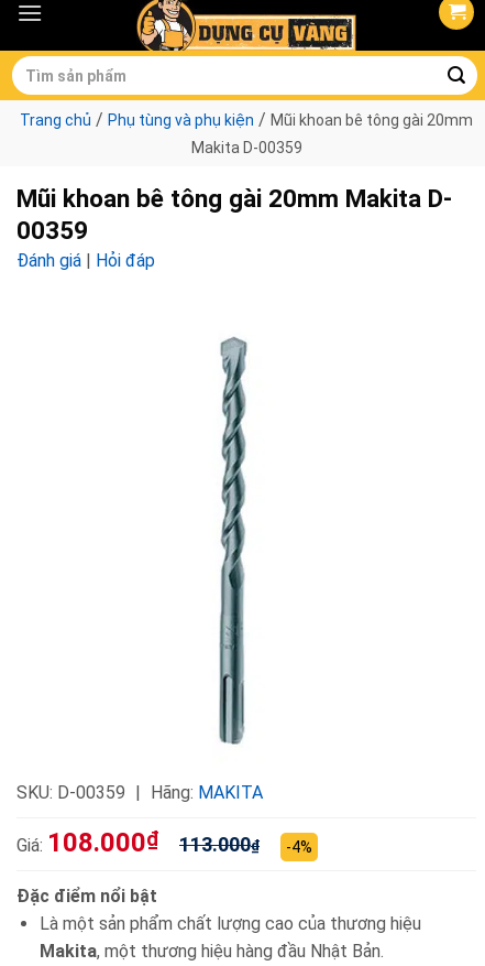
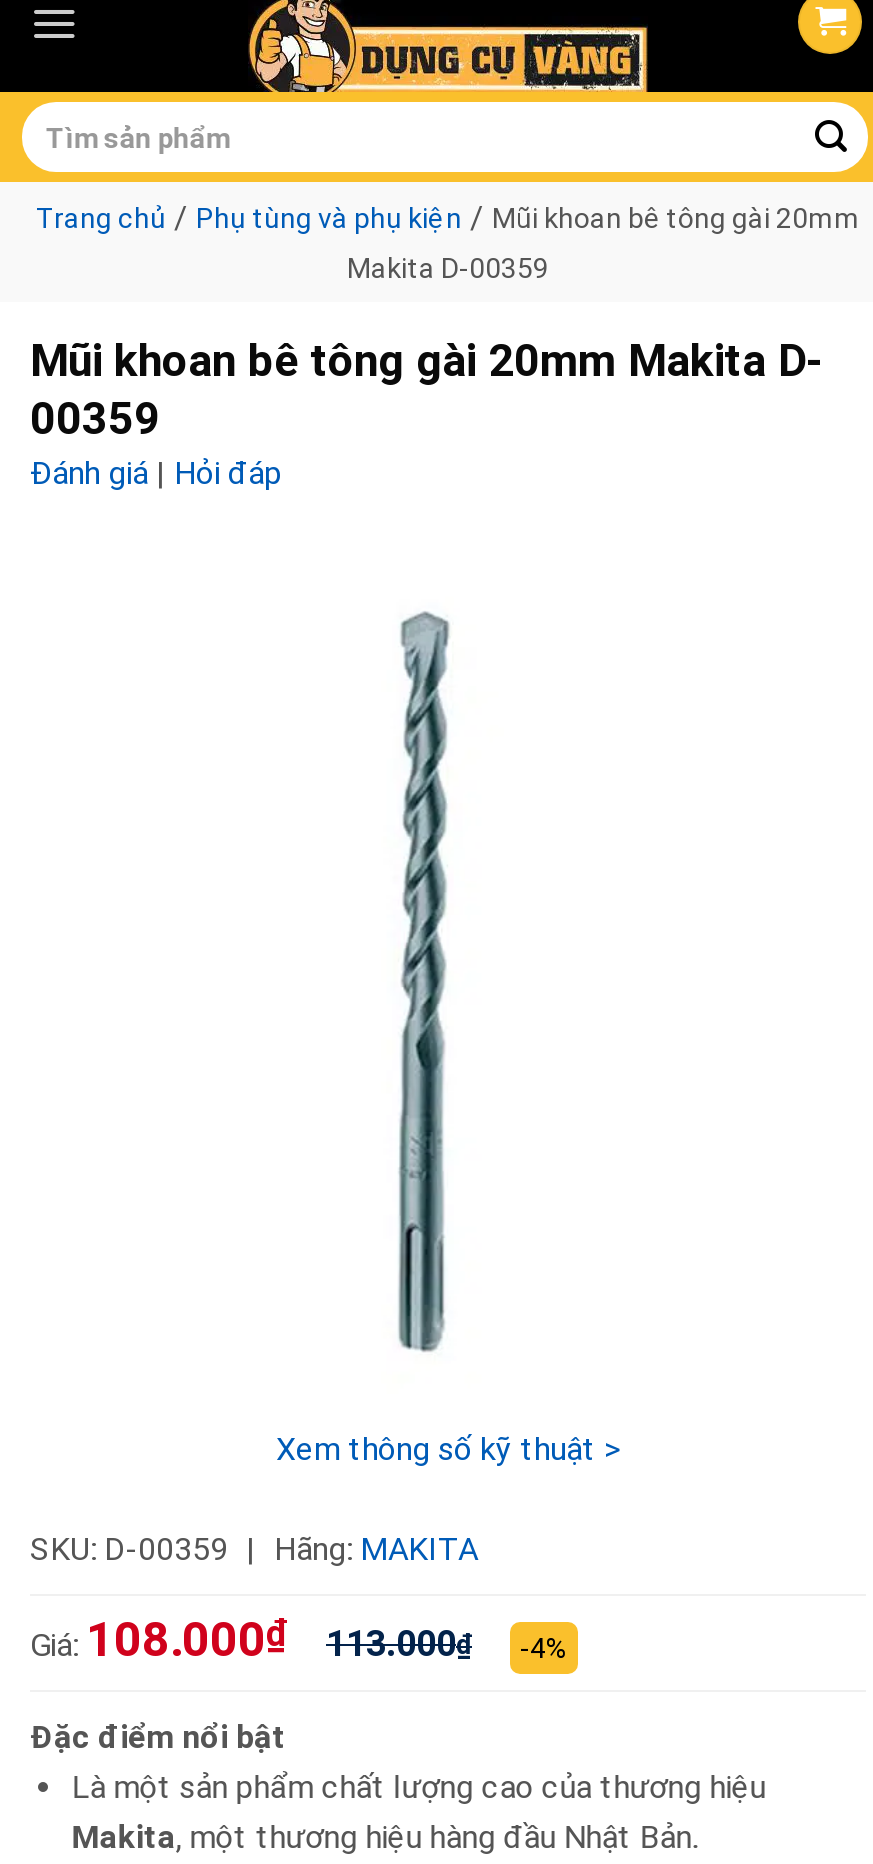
none -> [276,1430,620,1468] Xem thông số kỹ thuật >

